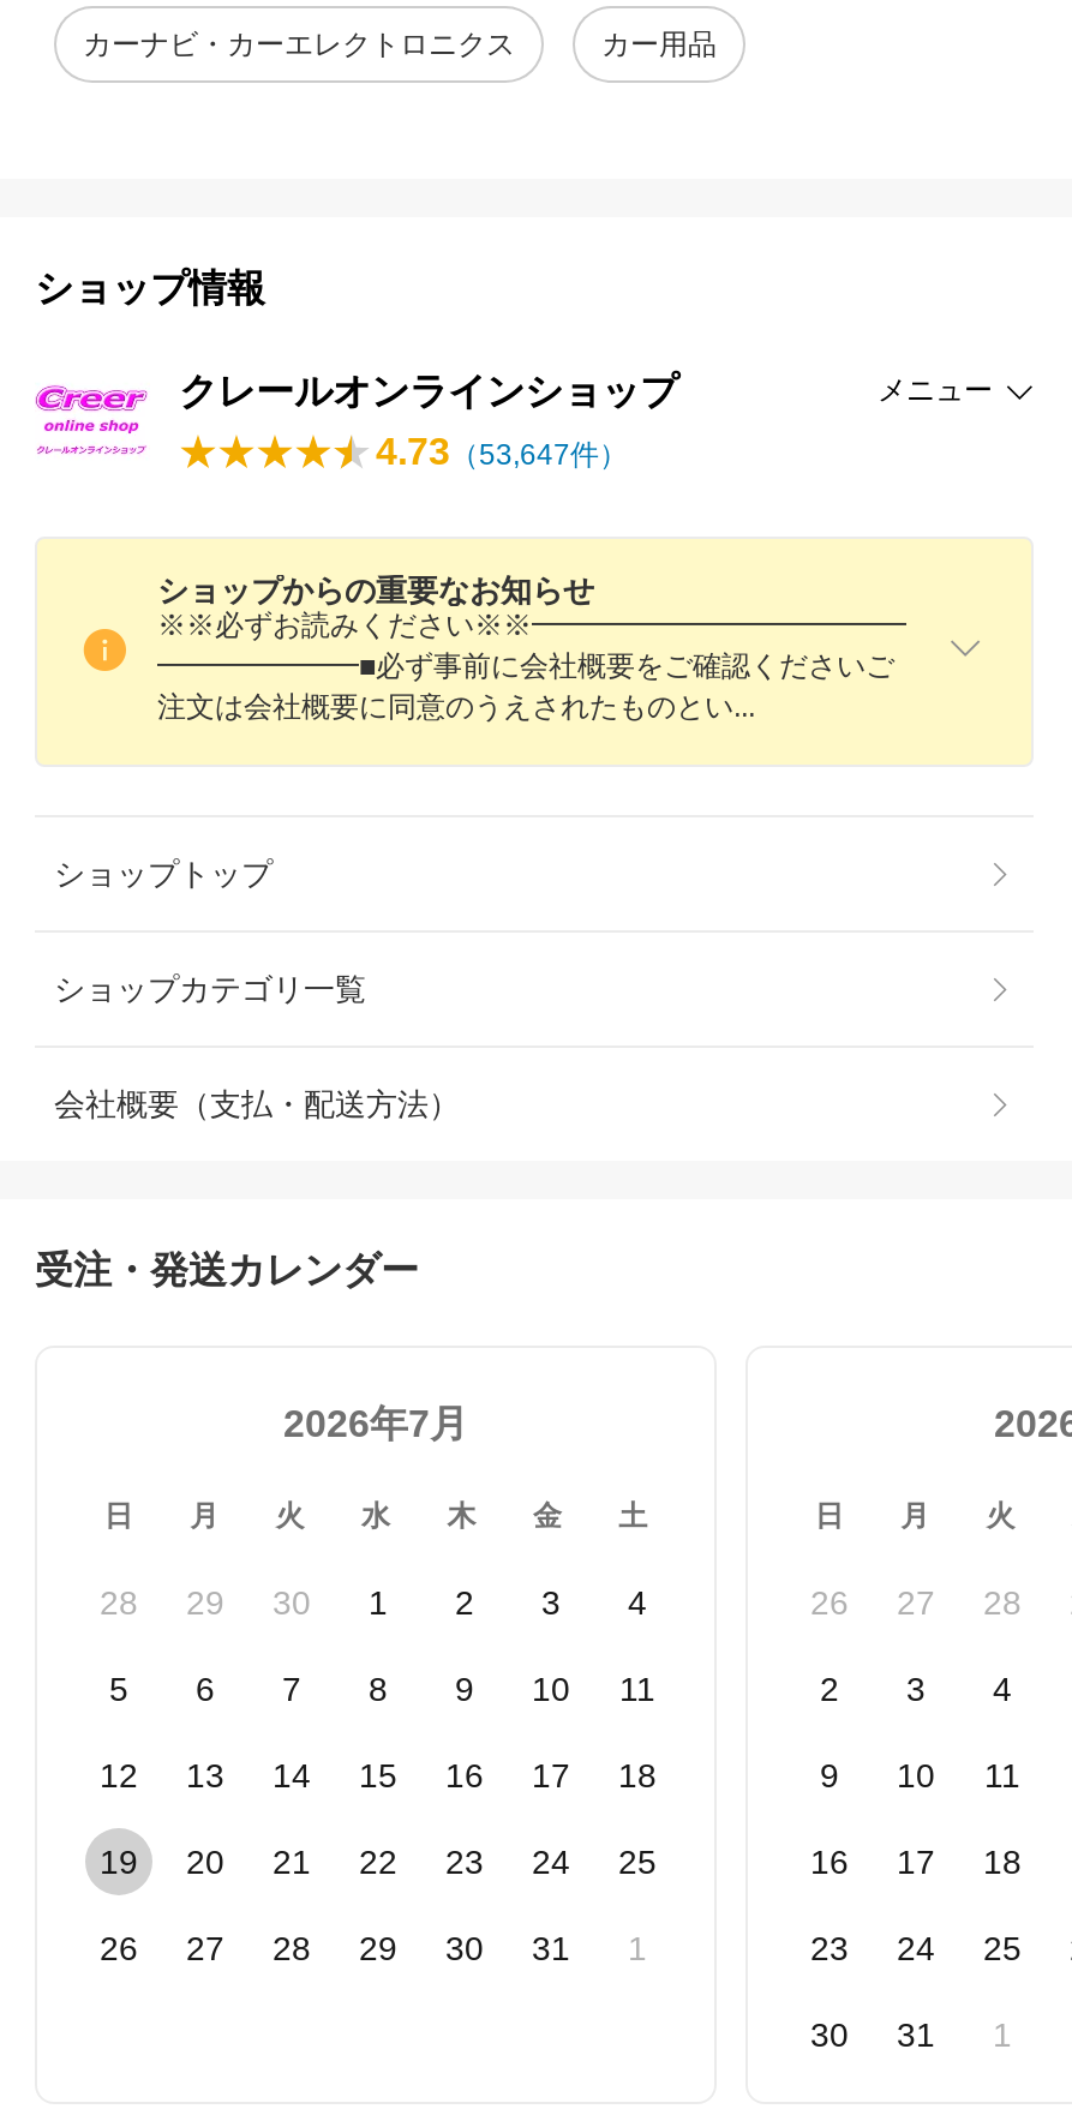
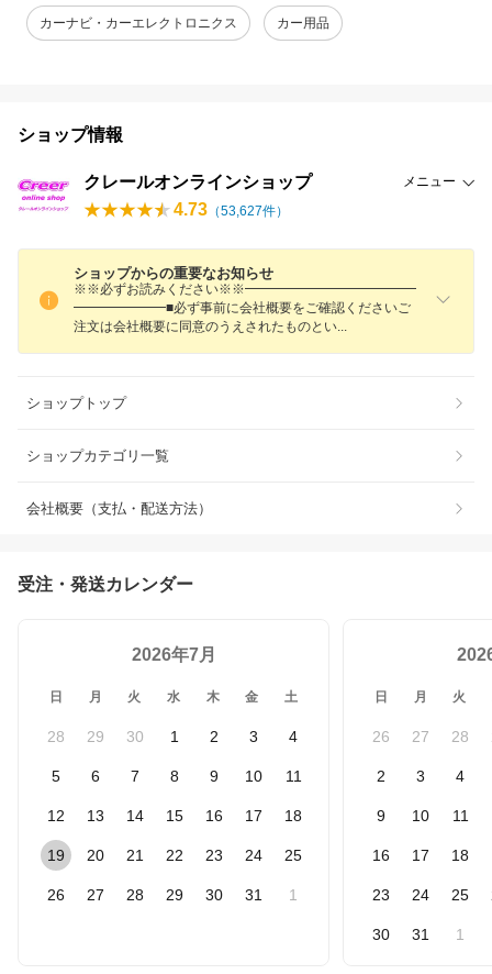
[376,431,628,472] 4.73（53,647件） -> [174,200,289,219] 4.73（53,627件）

